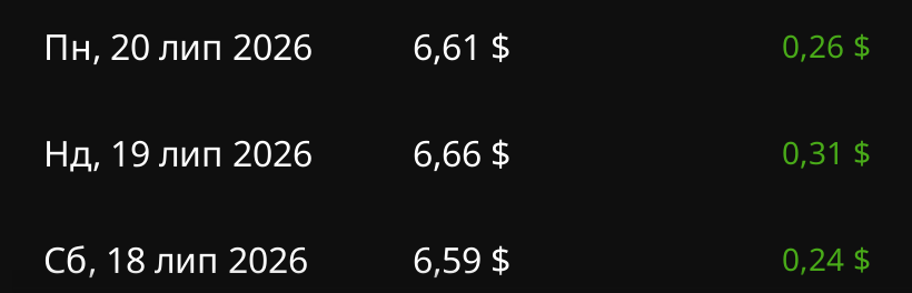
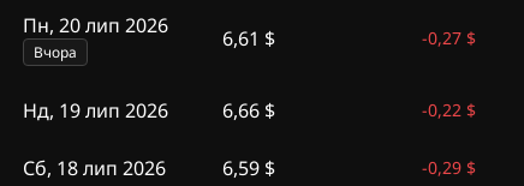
[782,24,871,67] 0,26 $ -> [422,26,476,49] -0,27 $
none -> [34,42,77,62] Вчора
[782,131,871,173] 0,31 $ -> [422,98,476,121] -0,22 $
[782,238,871,280] 0,24 $ -> [422,156,476,179] -0,29 $

